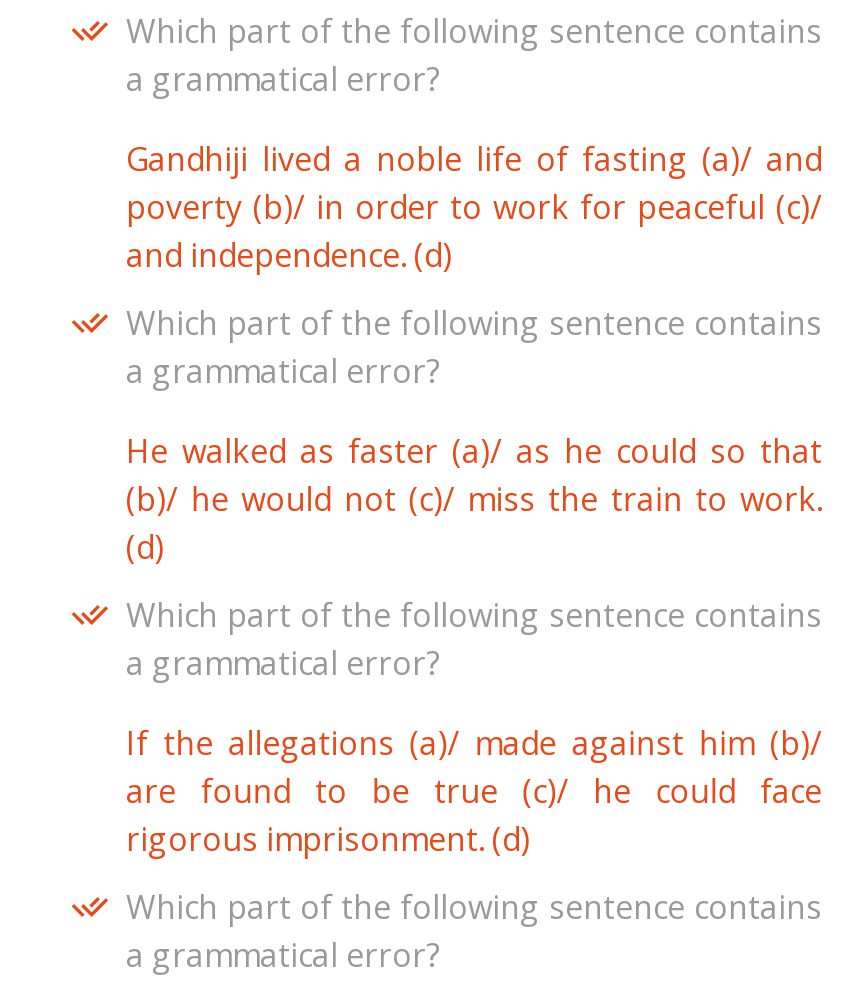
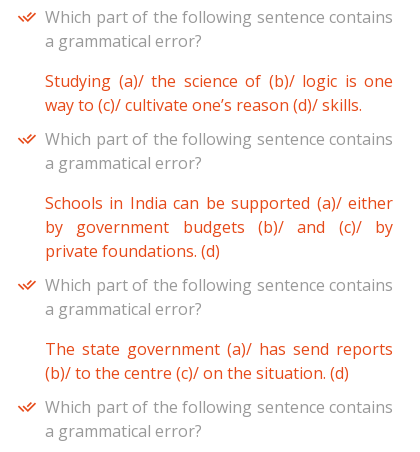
[126,138,822,278] Gandhiji lived a noble life of fasting (a)/ and | poverty (b)/ in order to work for peaceful (c)/ | and independence. (d) -> [45,70,393,116] Studying (a)/ the science of (b)/ logic is one | way to (c)/ cultivate one’s reason (d)/ skills.
[126,430,822,570] He walked as faster (a)/ as he could so that | (b)/ he would not (c)/ miss the train to work. | (d) -> [45,192,393,262] Schools in India can be supported (a)/ either | by government budgets (b)/ and (c)/ by | private foundations. (d)
[126,722,822,862] If the allegations (a)/ made against him (b)/ | are found to be true (c)/ he could face | rigorous imprisonment. (d) -> [45,338,393,384] The state government (a)/ has send reports | (b)/ to the centre (c)/ on the situation. (d)

